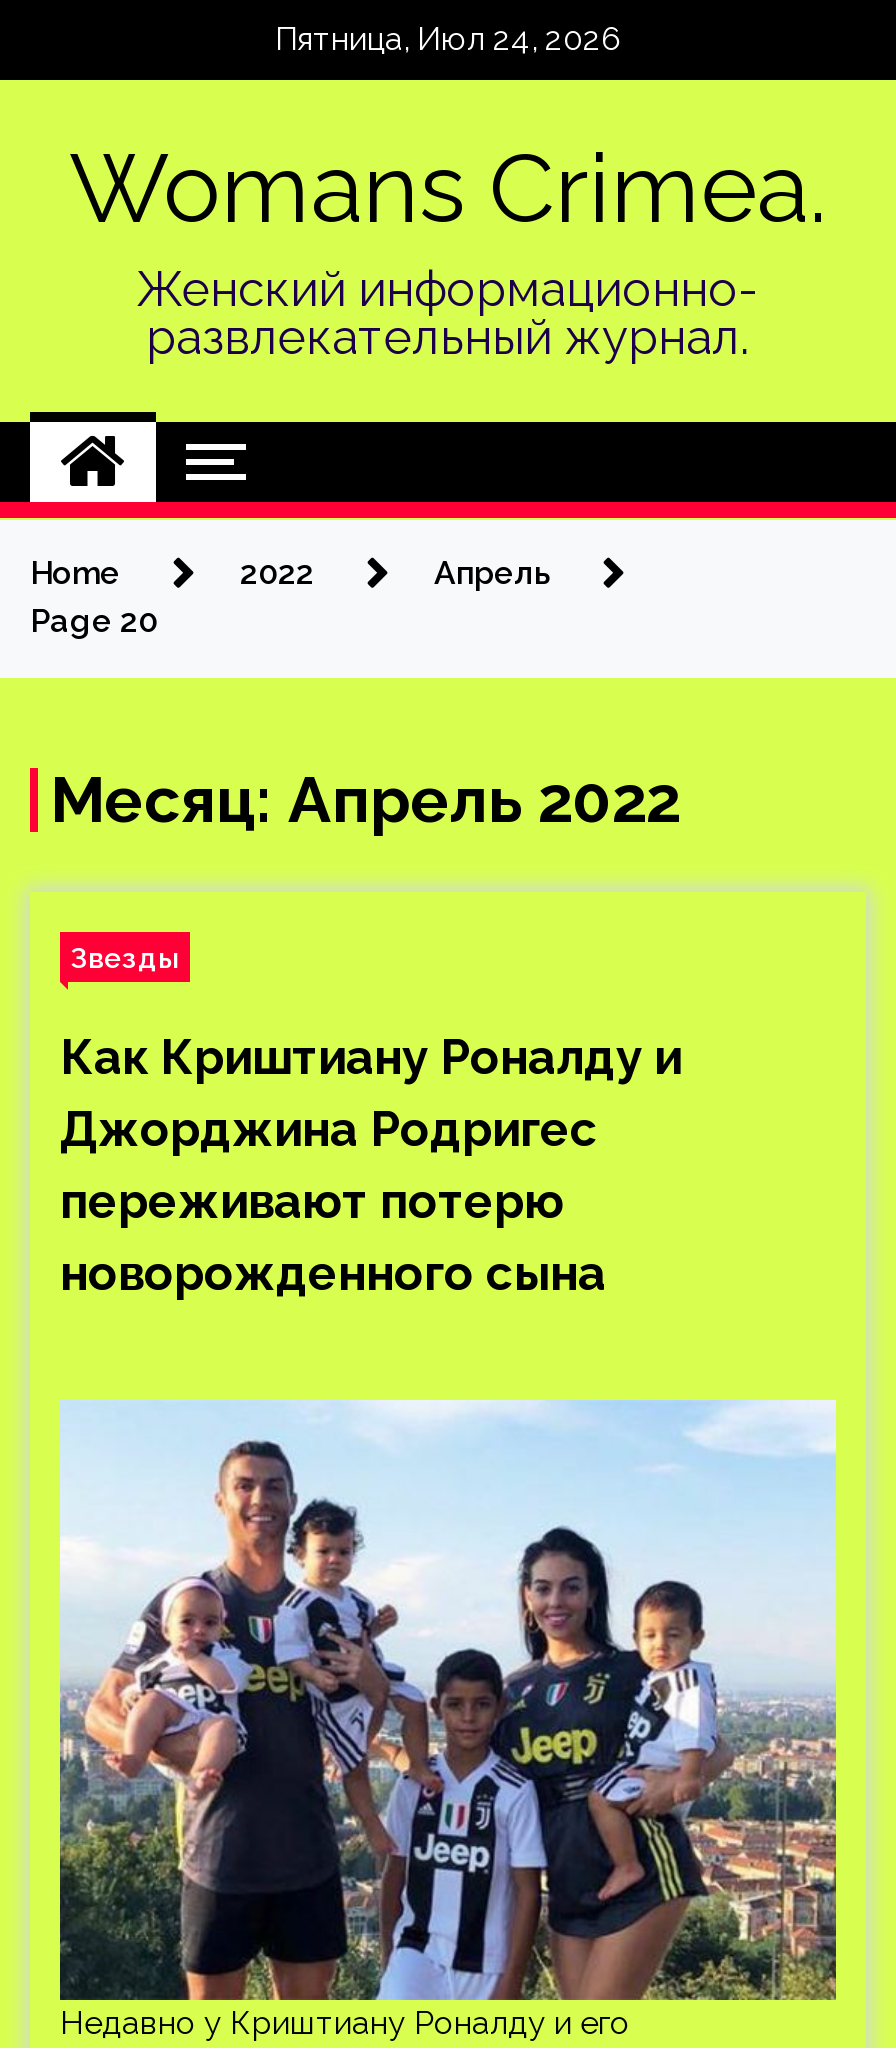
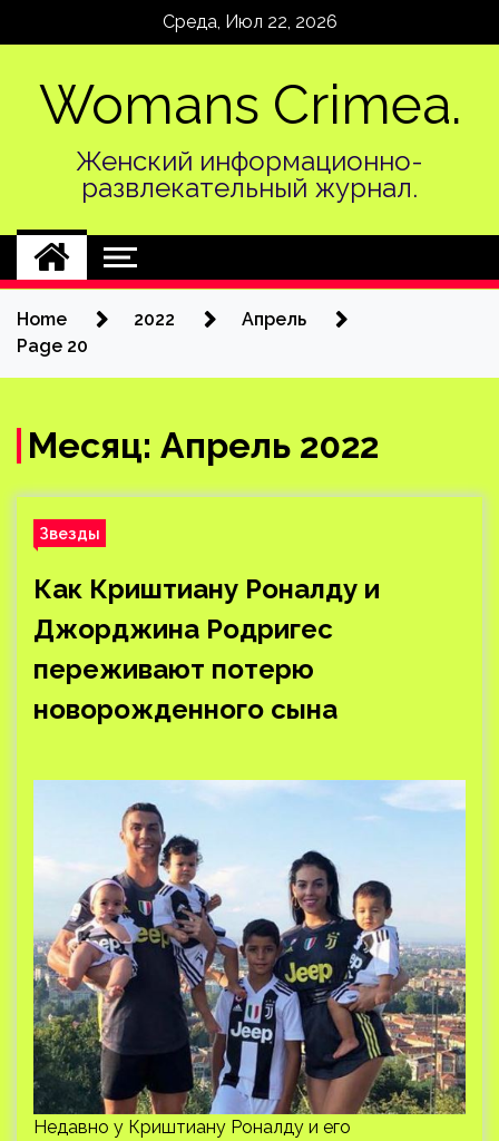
[275,20,621,58] Пятница, Июл 24, 2026 -> [162,11,337,32] Среда, Июл 22, 2026

